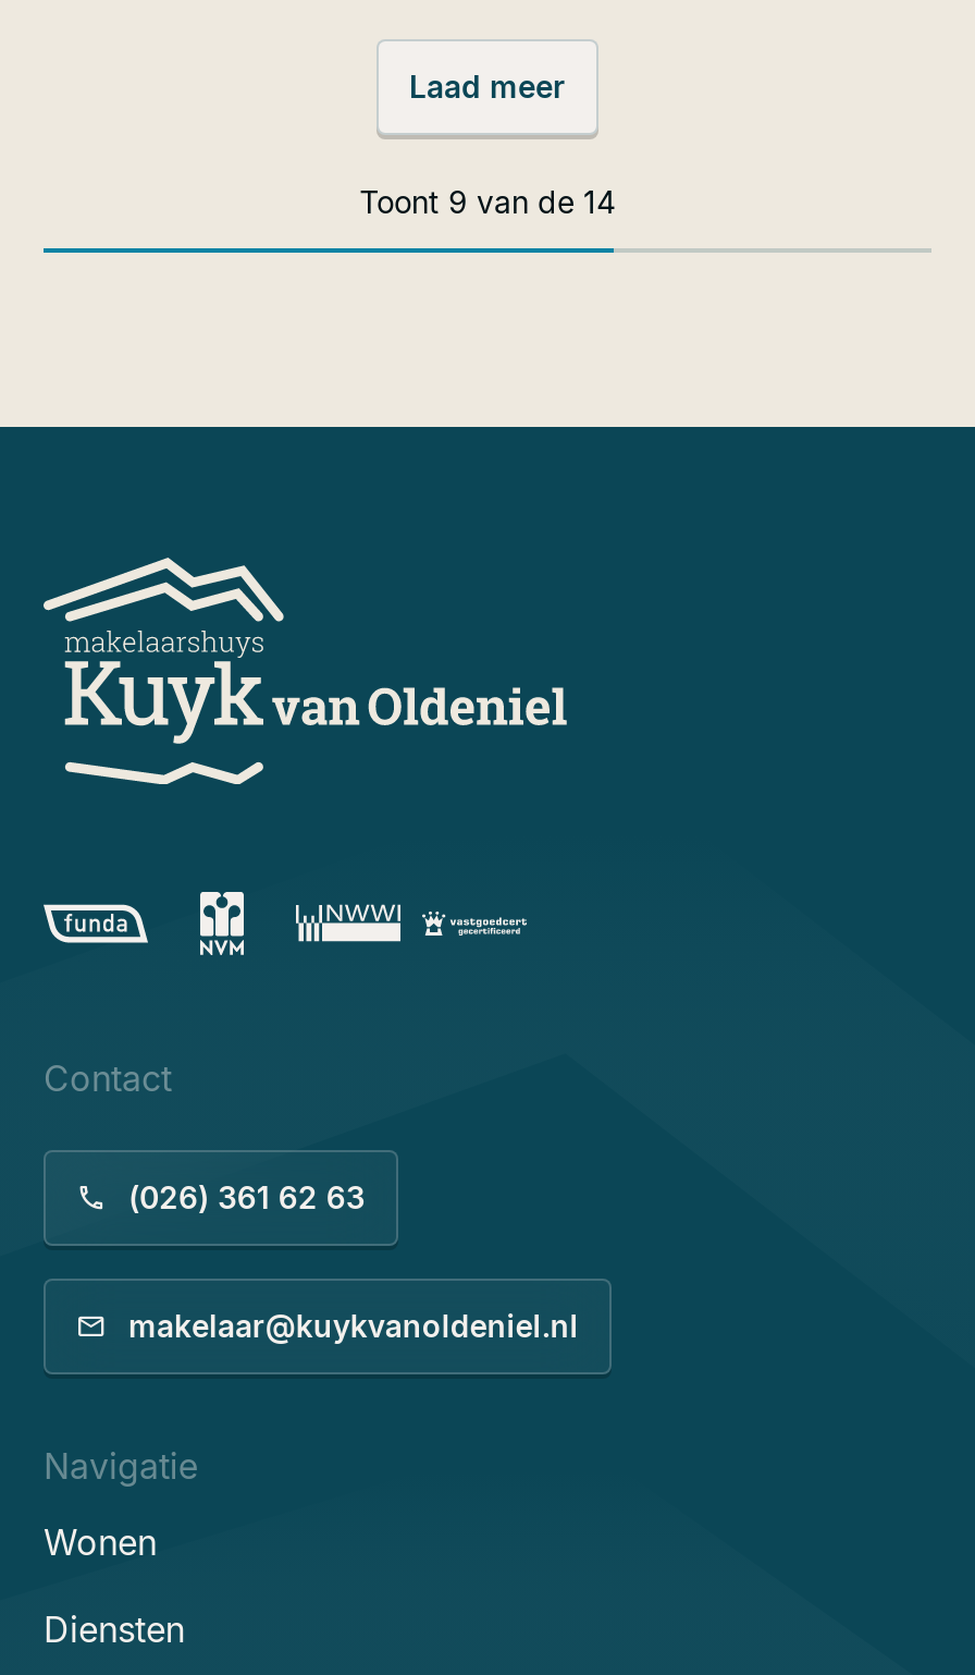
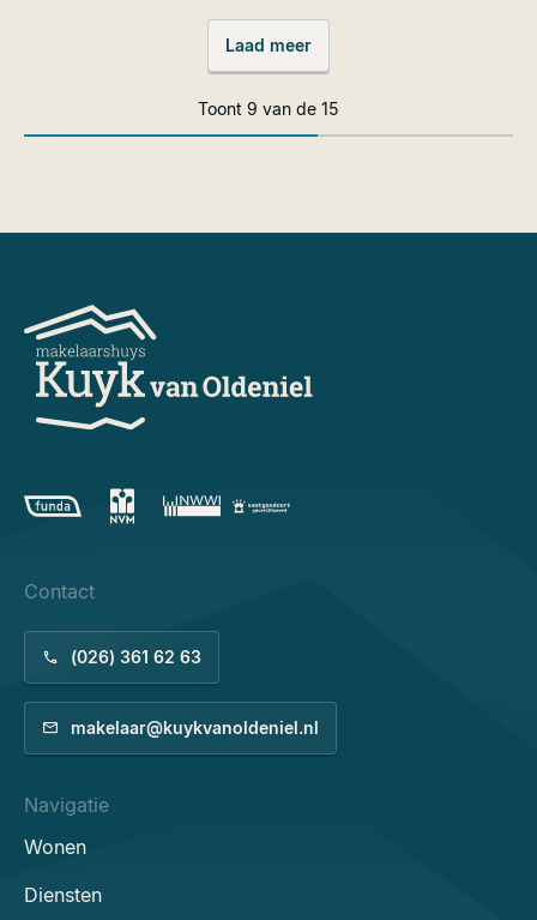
[359,183,616,220] Toont 9 van de 14 -> [198,98,339,119] Toont 9 van de 15

